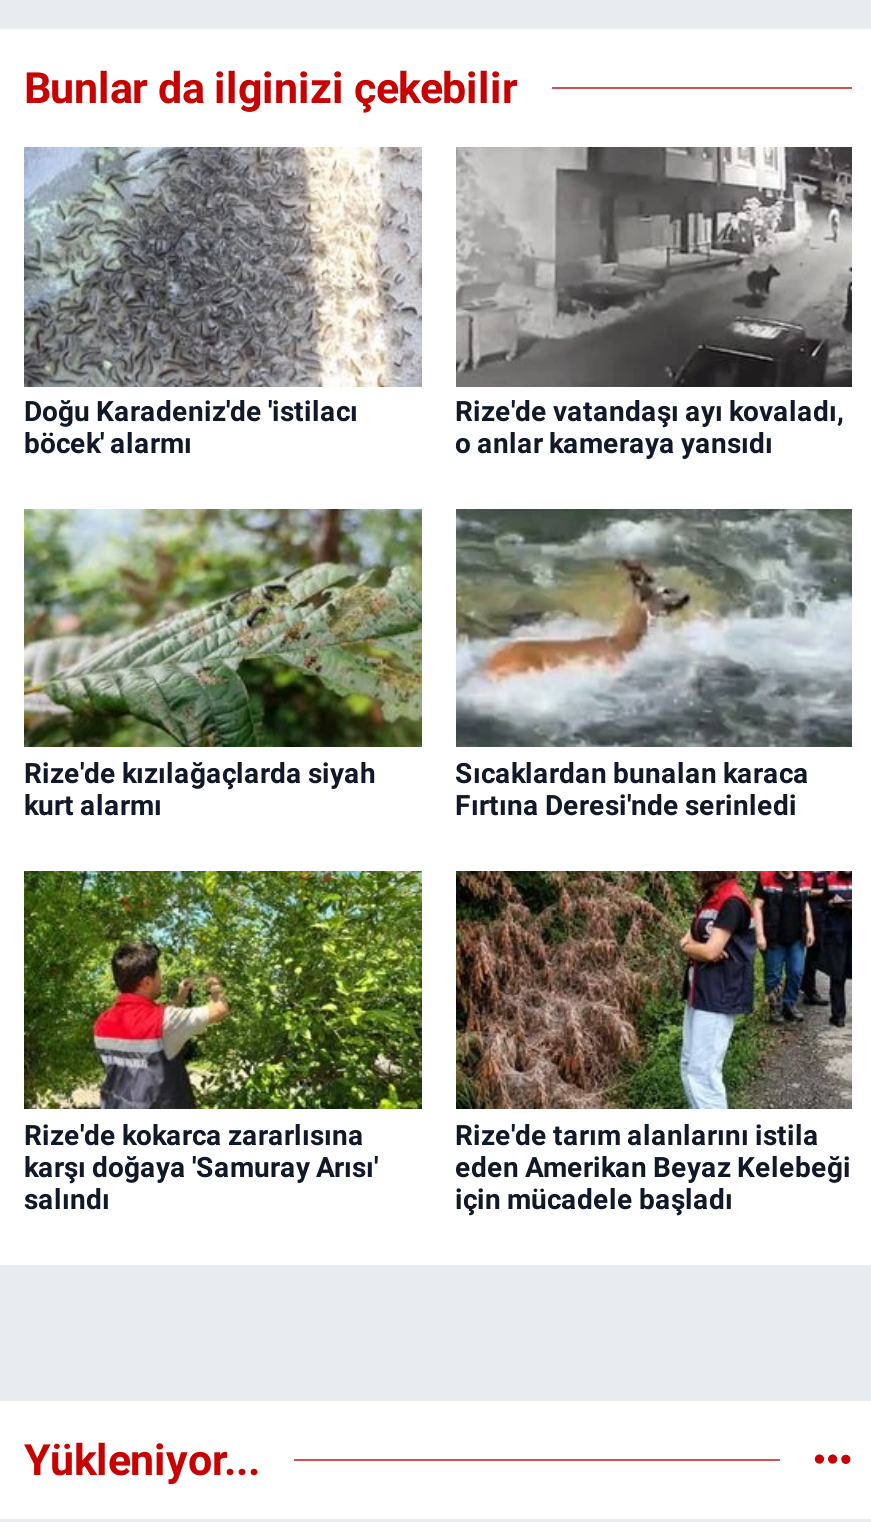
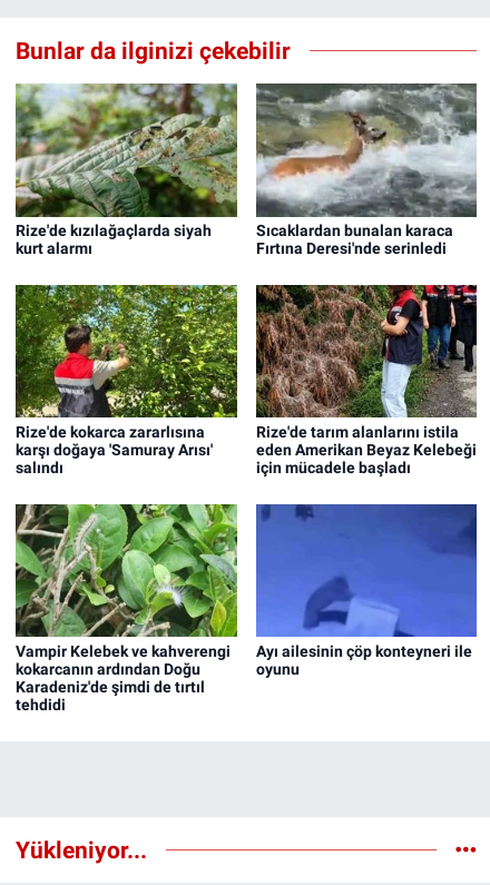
[24,147,422,459] [image] | Doğu Karadeniz'de 'istilacı | böcek' alarmı -> none
[455,147,854,459] [image] | Rize'de vatandaşı ayı kovaladı, | o anlar kameraya yansıdı -> none
moved [20,505,851,1214] -> [13,81,476,476]: [image] | Rize'de kızılağaçlarda siyah | kurt alarmı | ... | eden Amerikan Beyaz Kelebeği | için mücadele başladı
none -> [14,503,238,713] [image] | Vampir Kelebek ve kahverengi | kokarcanın ardından Doğu | Karadeniz'de şimdi de tırtıl | tehdidi
none -> [255,503,478,677] [image] | Ayı ailesinin çöp konteyneri ile | oyunu

